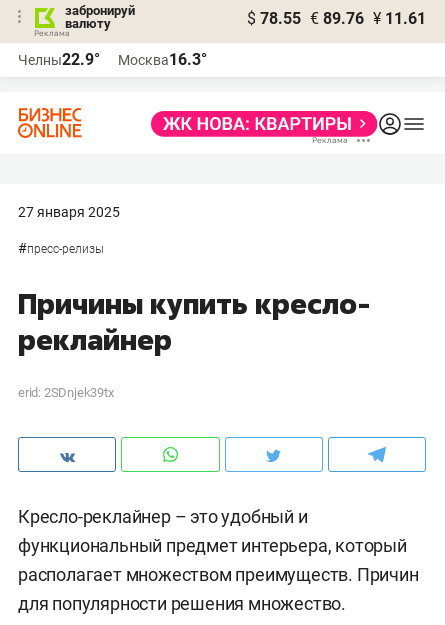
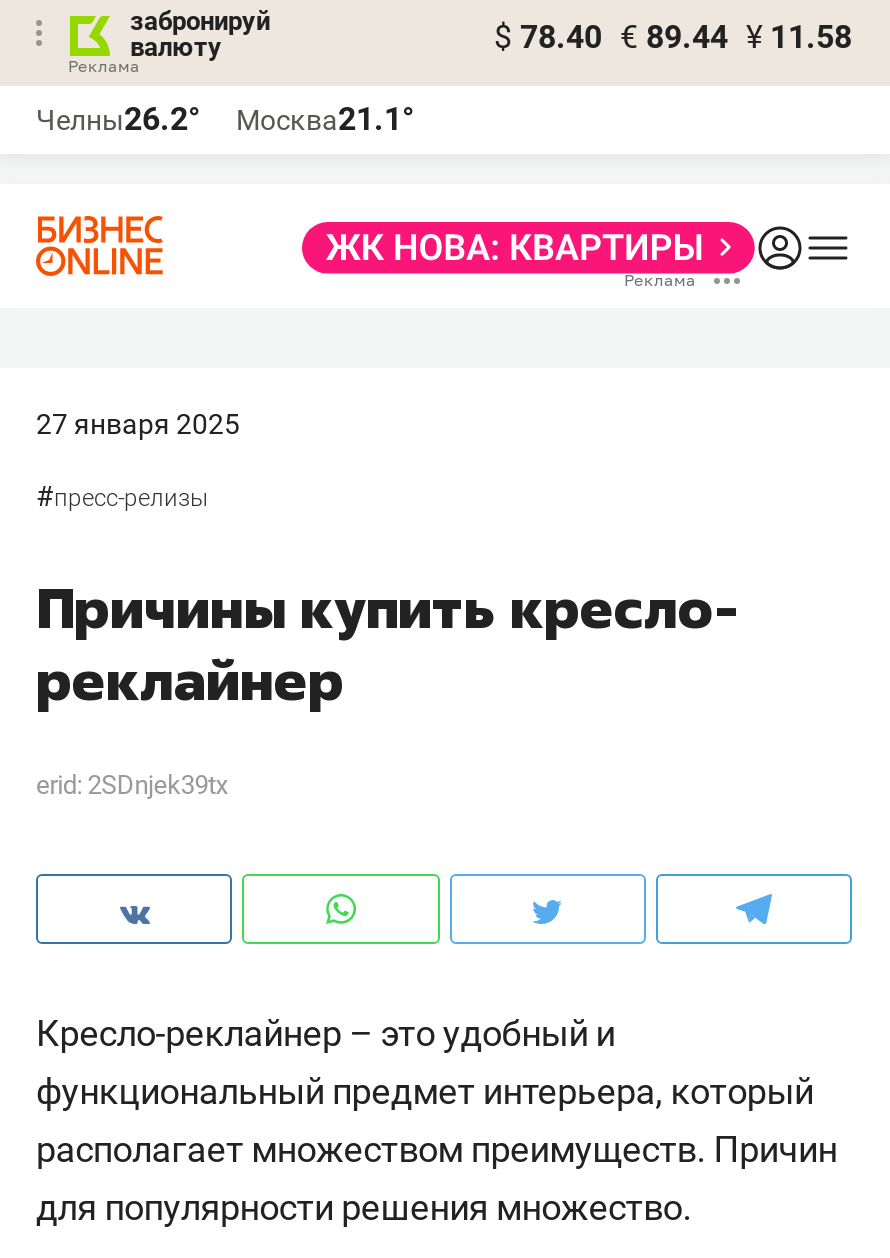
[247,9,426,28] $ 78.55 € 89.76 ¥ 11.61 -> [494,18,852,56] $ 78.40 € 89.44 ¥ 11.58
[18,50,100,69] Челны22.9° -> [36,100,200,138] Челны26.2°
[118,50,207,69] Москва16.3° -> [236,100,414,138] Москва21.1°

